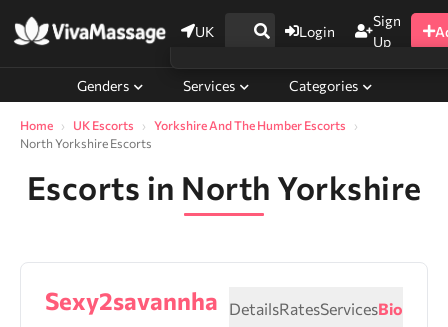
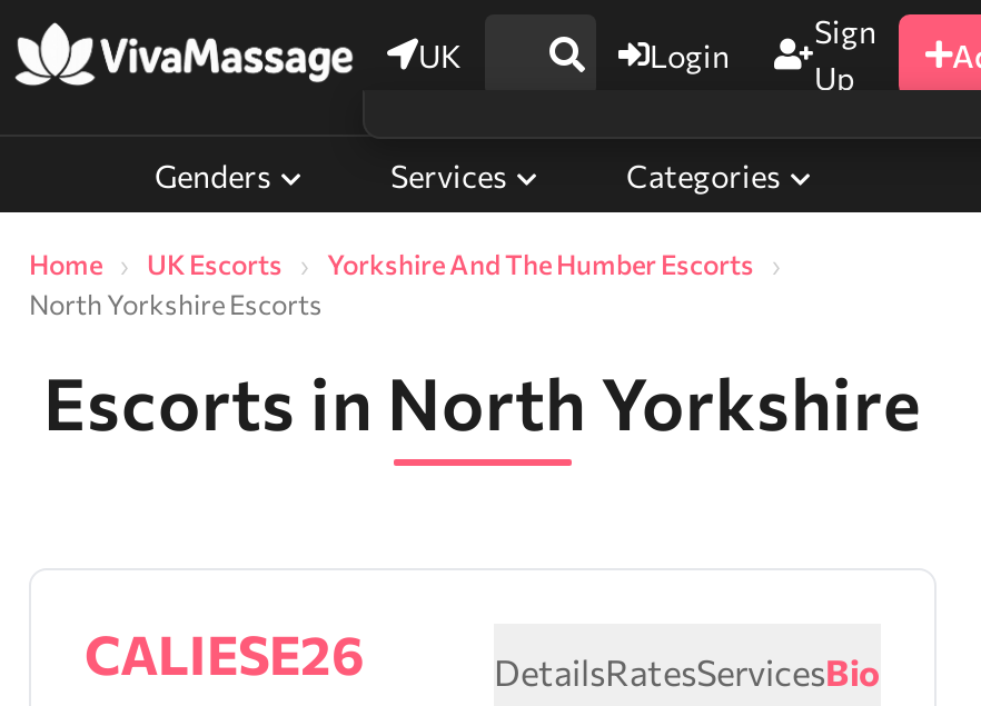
[45,286,218,315] Sexy2savannha -> [85,621,365,685] CALIESE26

